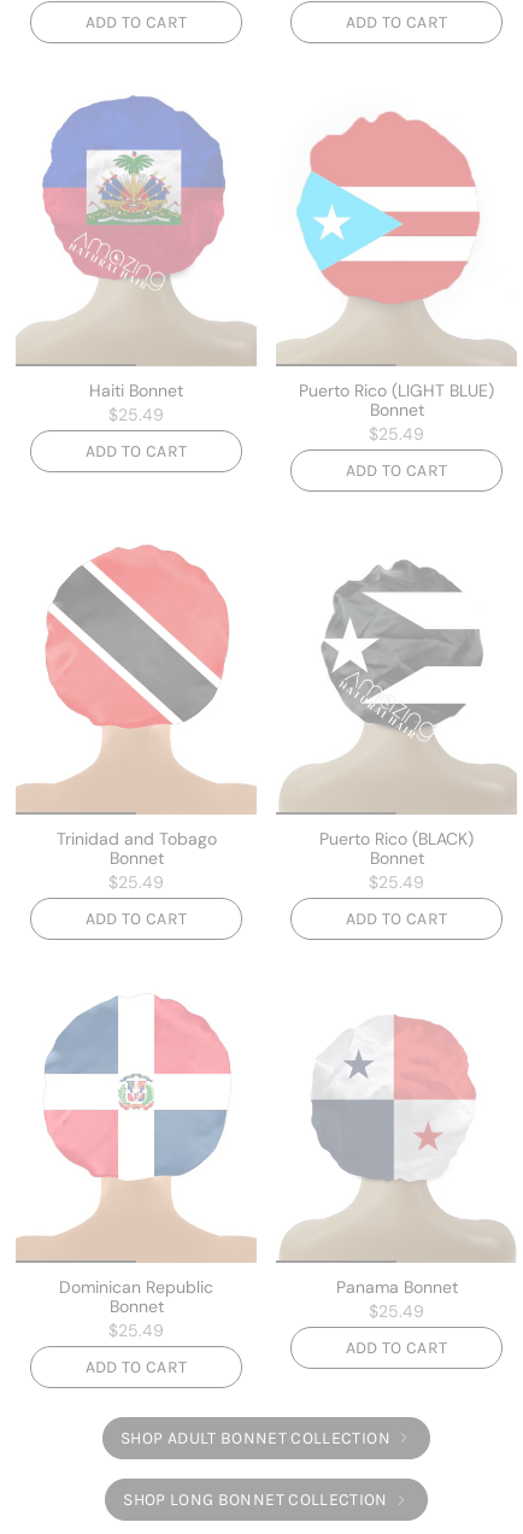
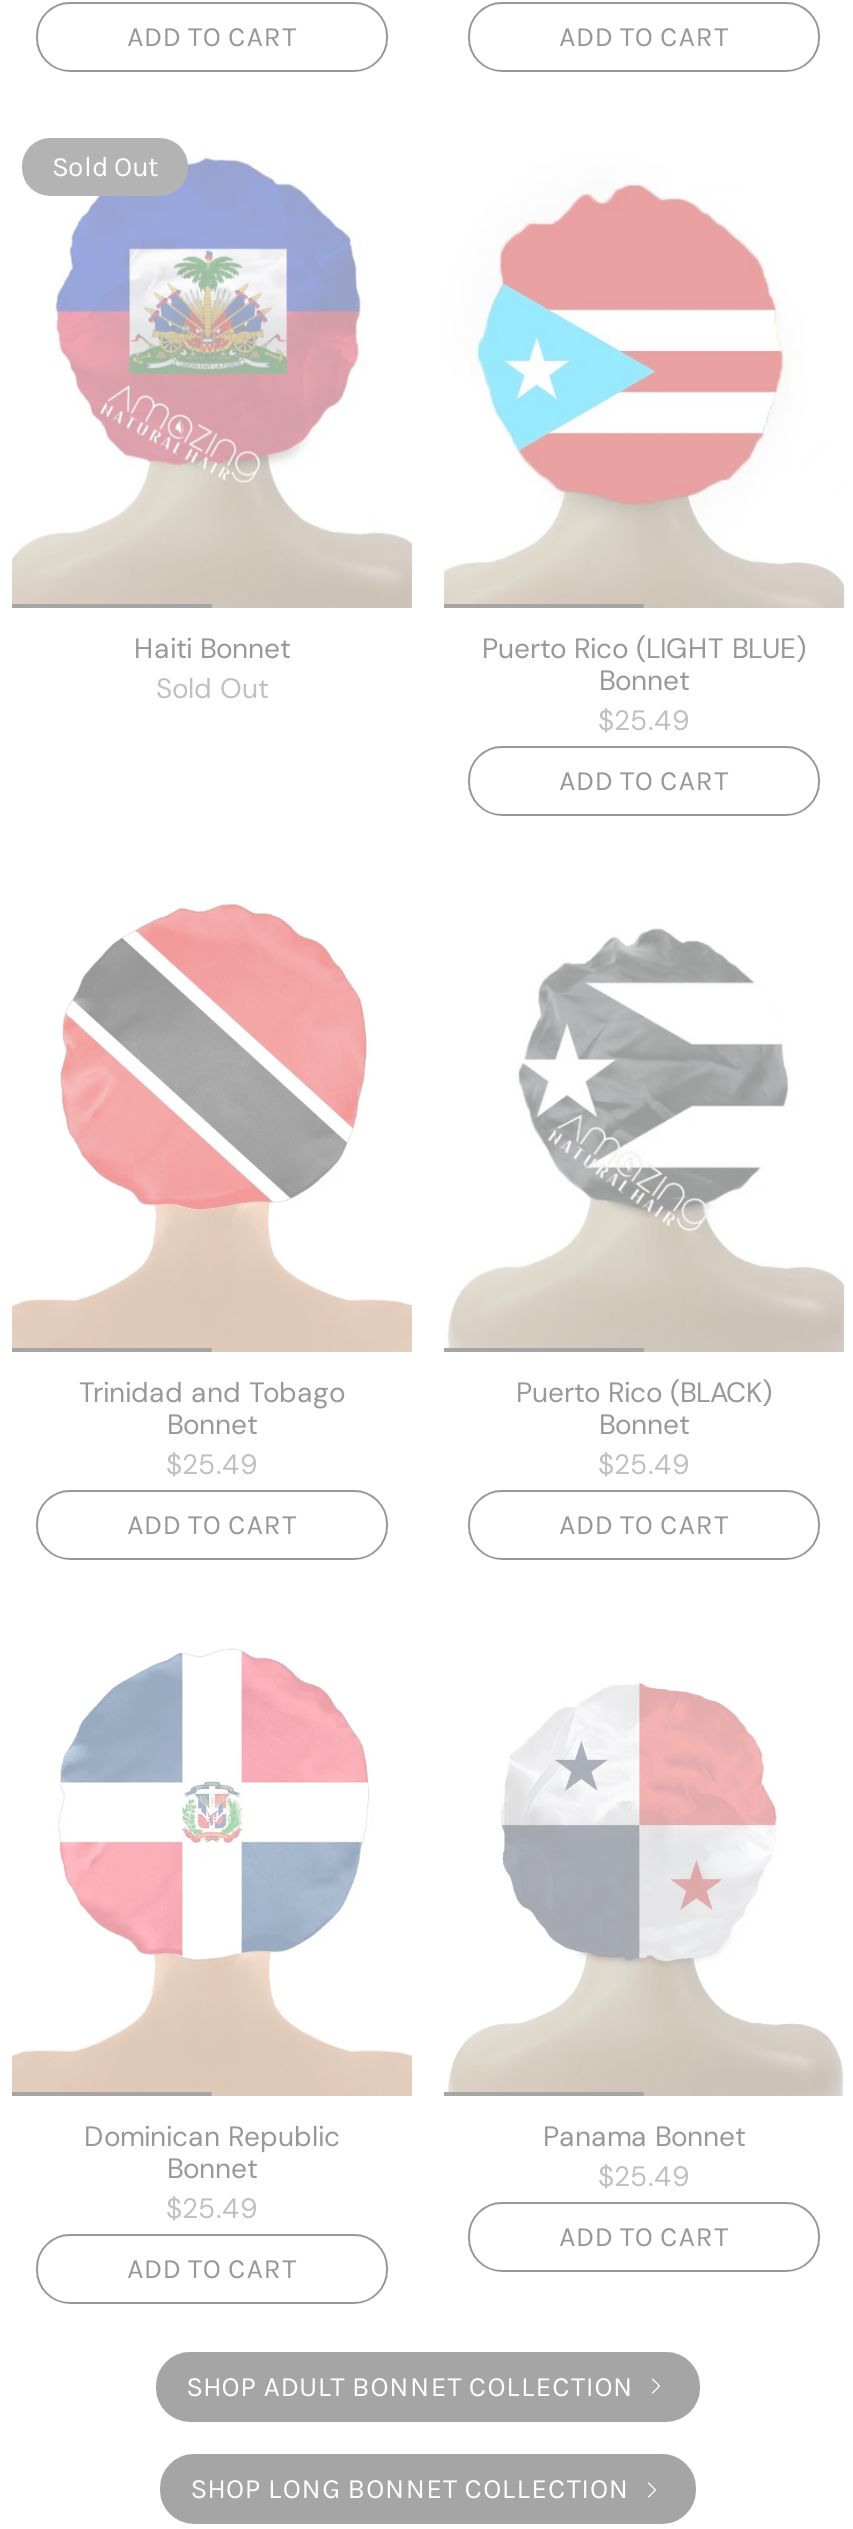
none -> [52,150,158,184] Sold Out
[85,404,187,462] $25.49 | ADD TO CART -> [156,670,268,706] Sold Out

